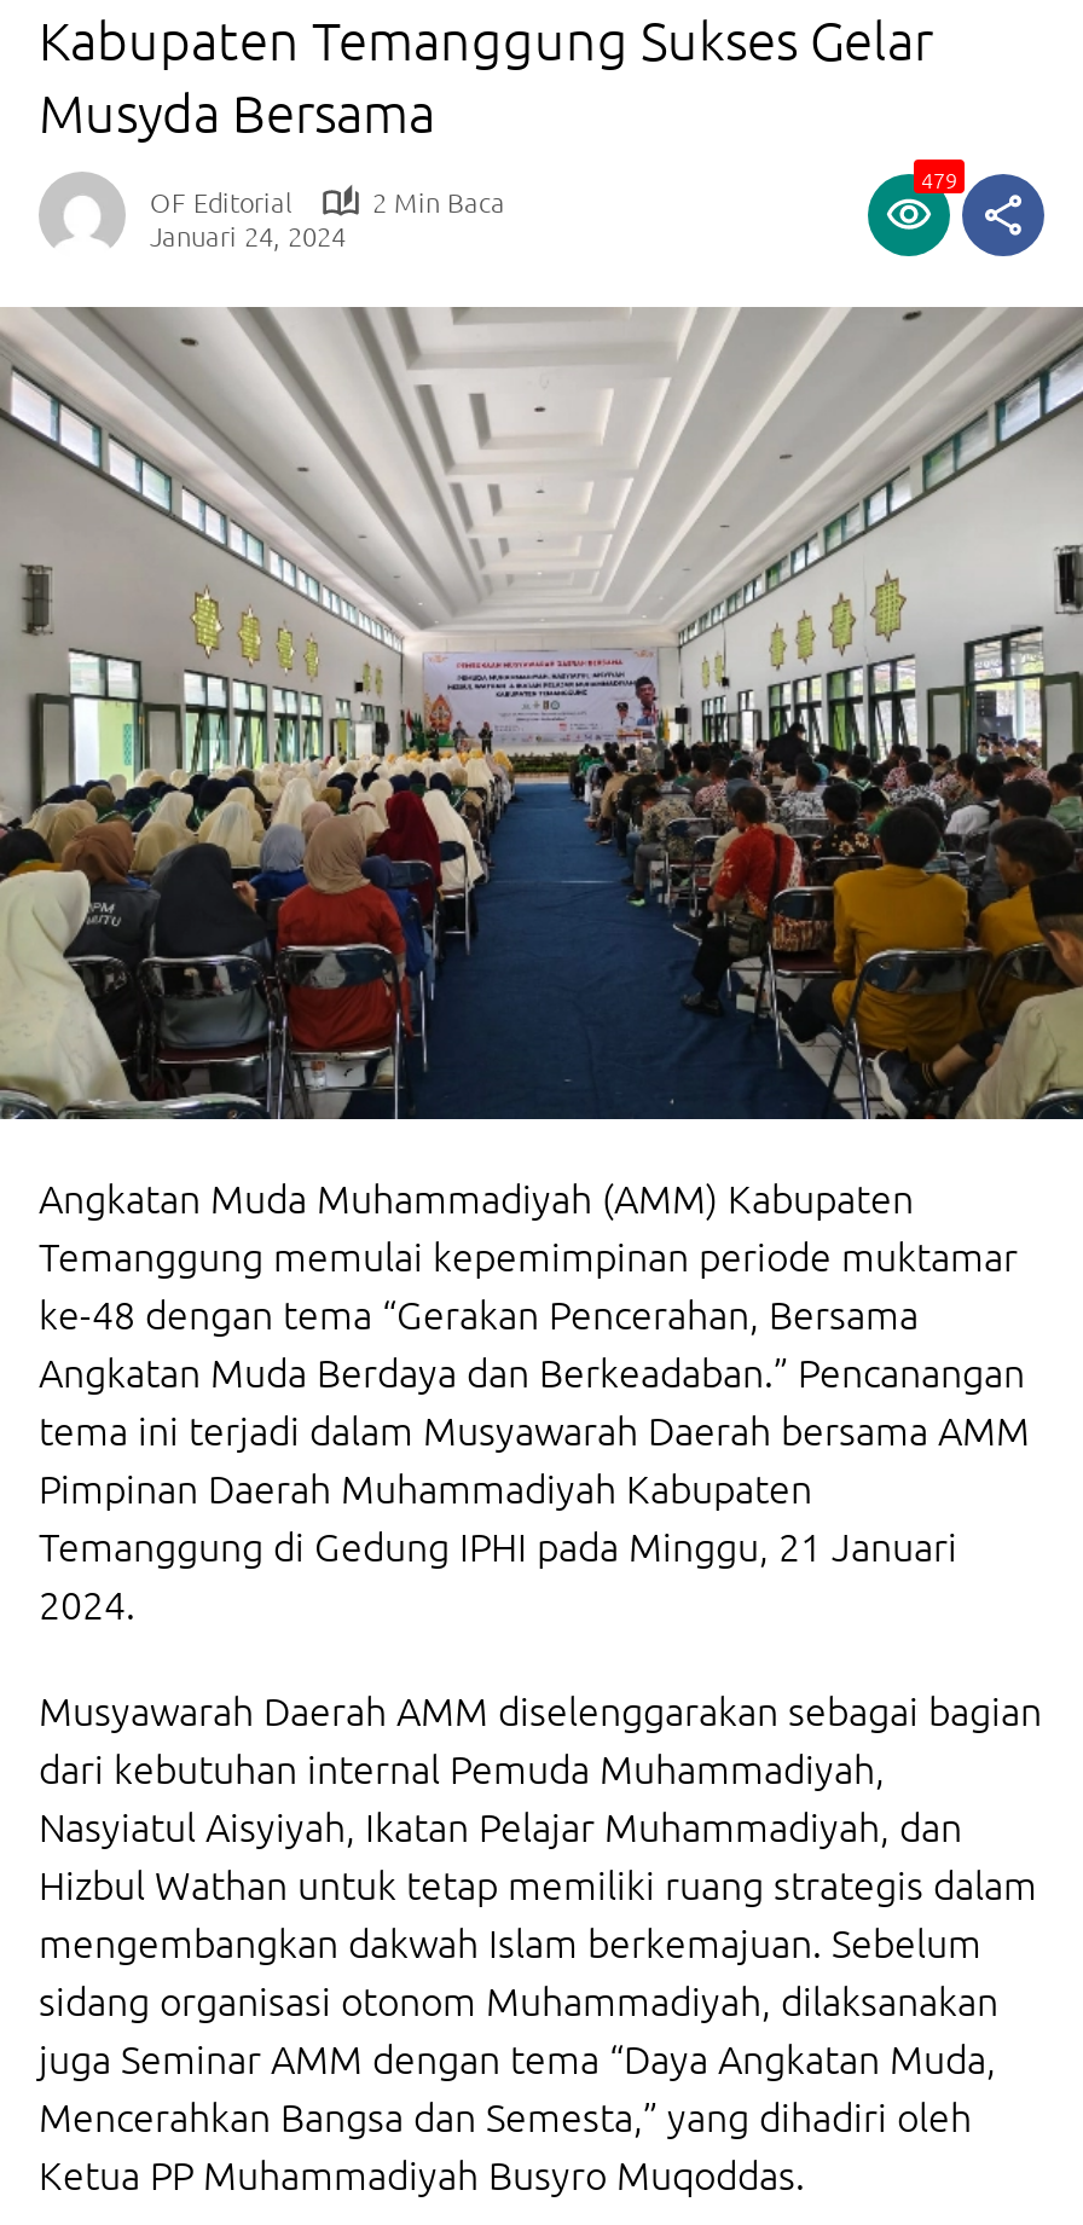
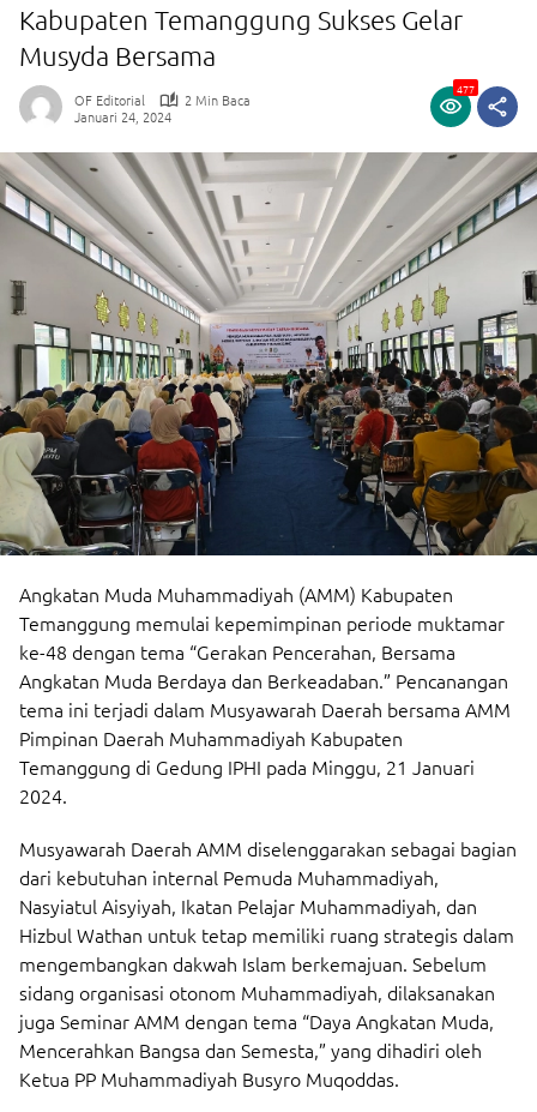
[921,160,957,196] 479 -> [457,79,475,97] 477

